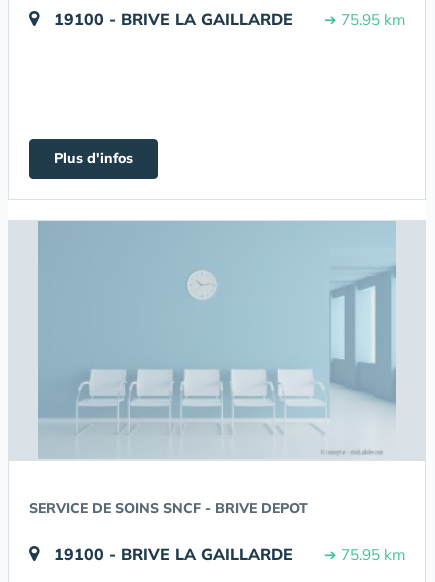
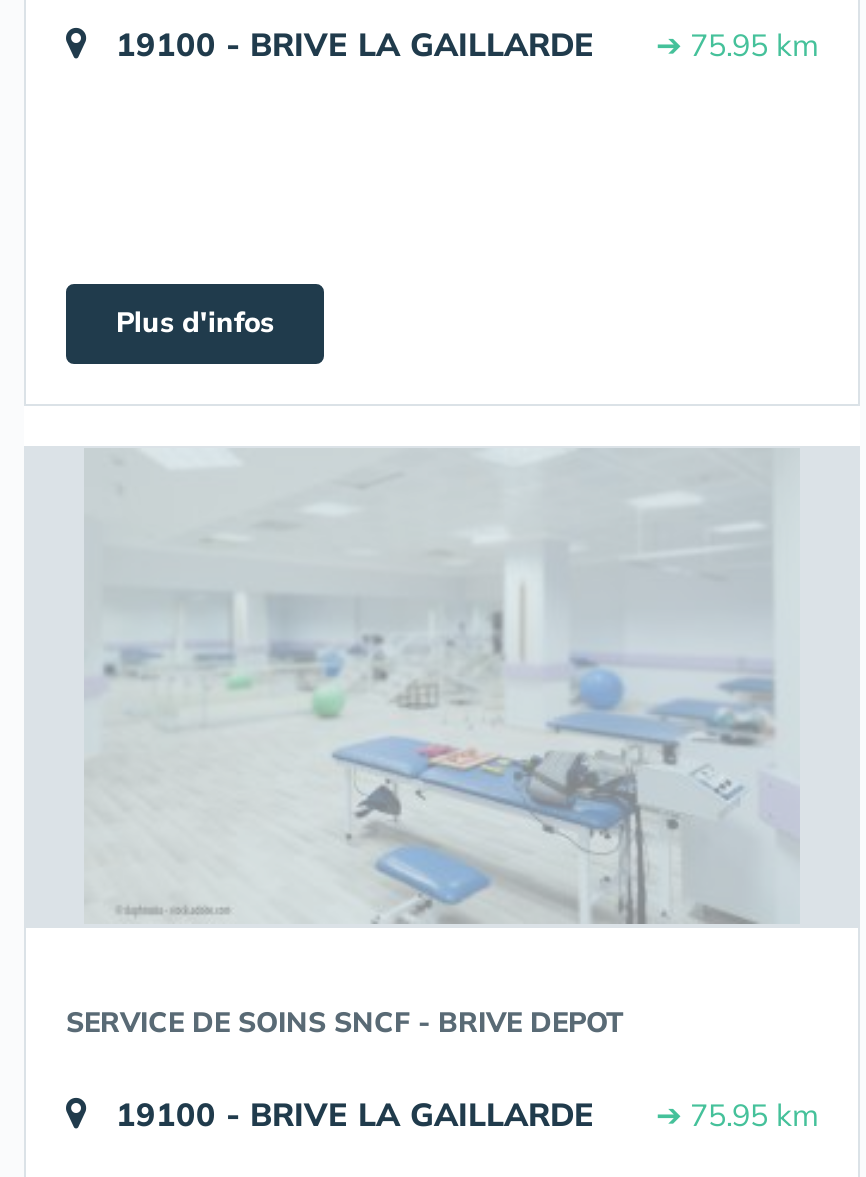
[38,221,396,458] [image] -> [86,451,798,925] [image]

